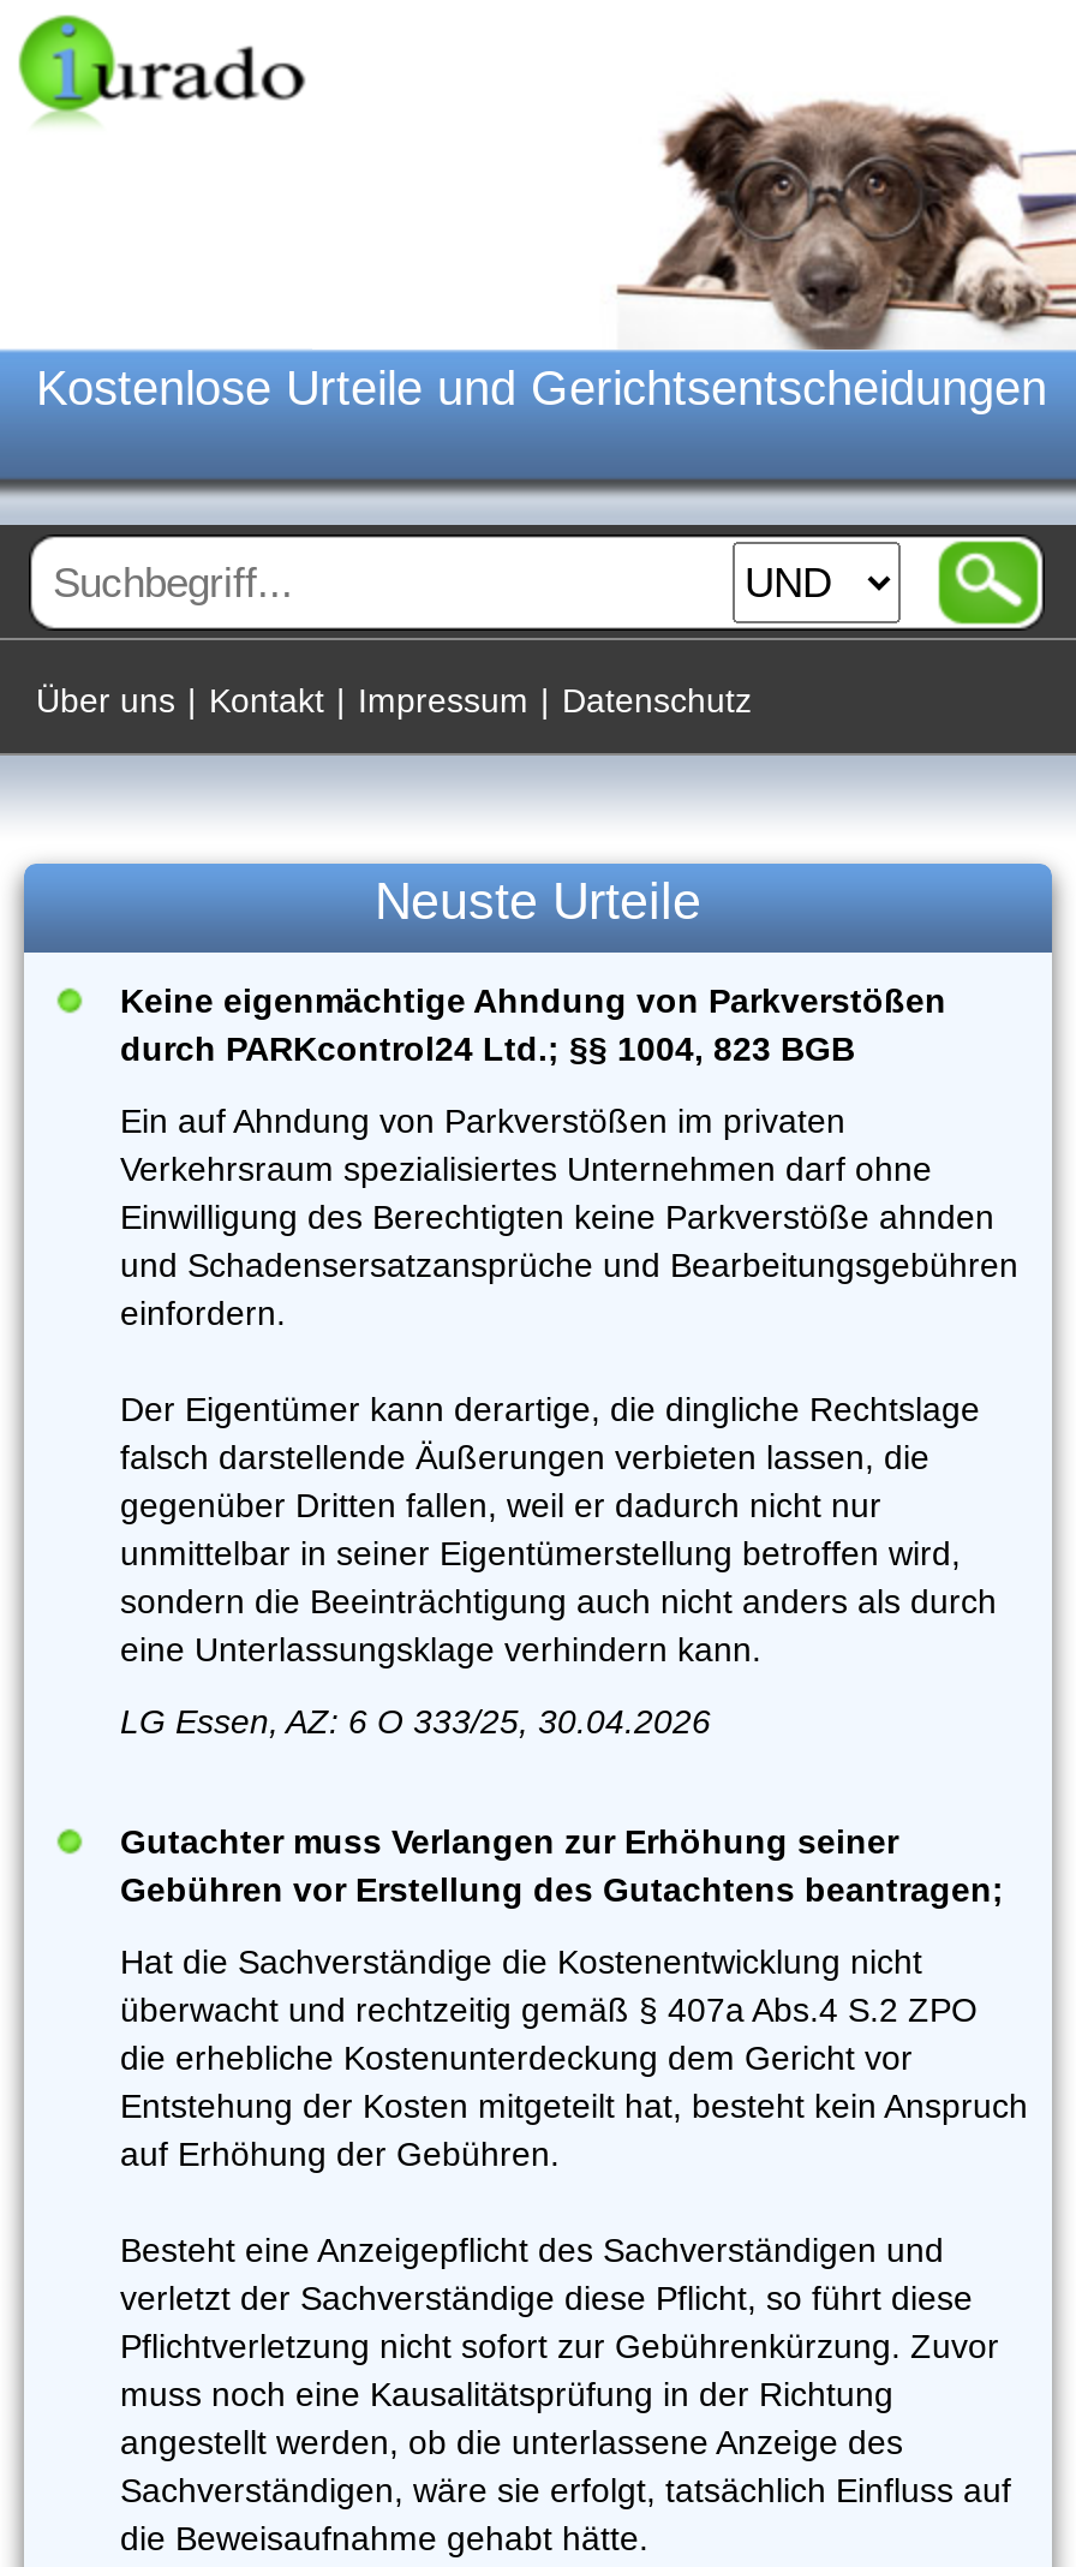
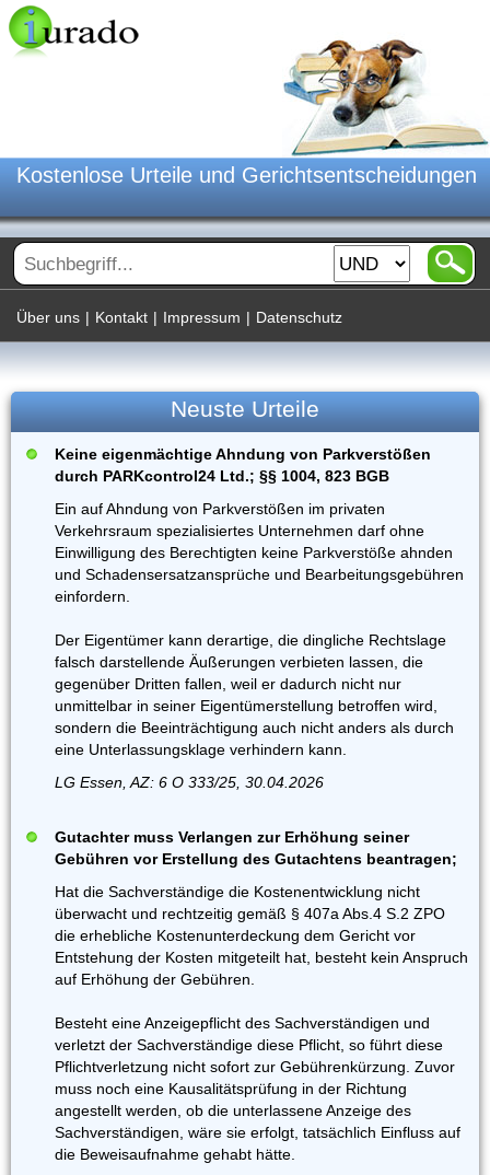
[615,90,1069,352] [image] -> [281,38,487,159] [image]

